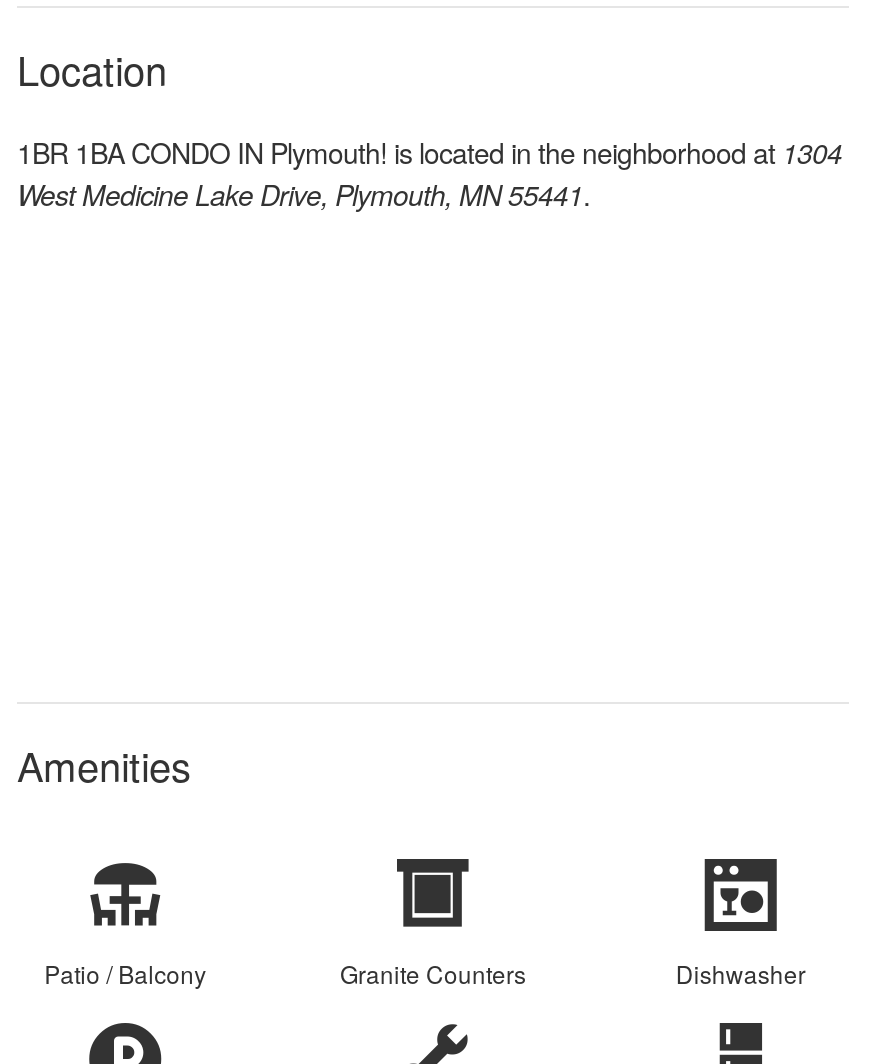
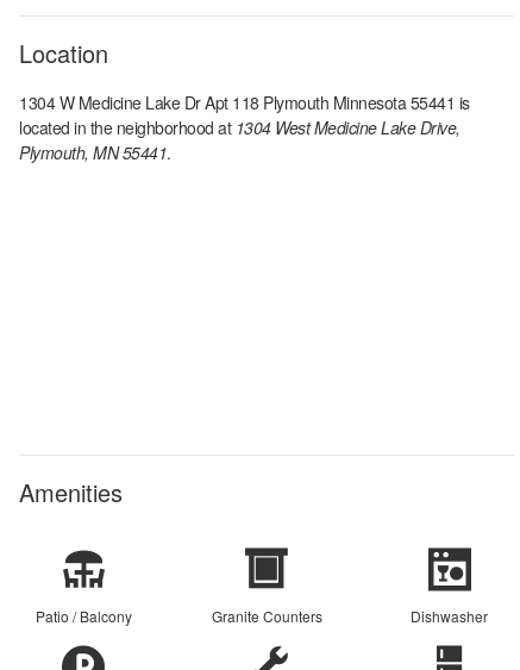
[17,131,842,213] 1BR 1BA CONDO IN Plymouth! is located in the neighborhood at 1304 | West Medicine Lake Drive, Plymouth, MN 55441. -> [19,90,469,164] 1304 W Medicine Lake Dr Apt 118 Plymouth Minnesota 55441 is | located in the neighborhood at 1304 West Medicine Lake Drive, | Plymouth, MN 55441.

